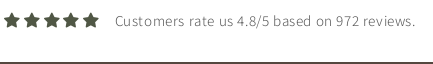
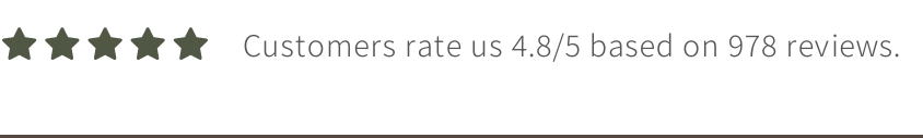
[114,11,415,30] Customers rate us 4.8/5 based on 972 reviews. -> [243,24,901,65] Customers rate us 4.8/5 based on 978 reviews.

